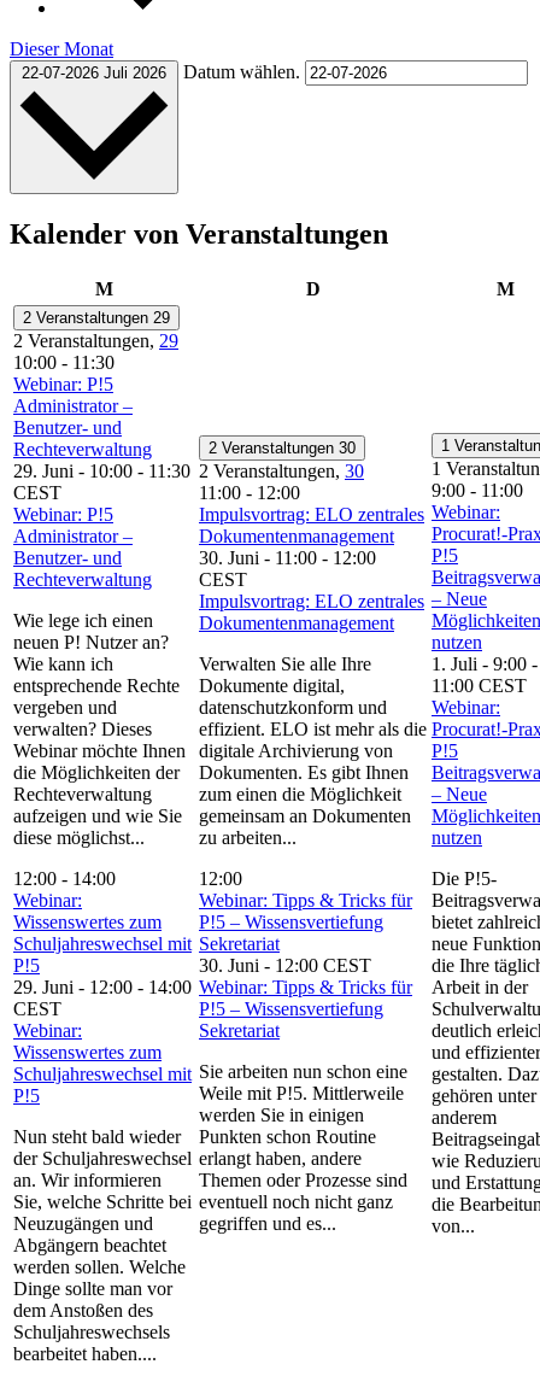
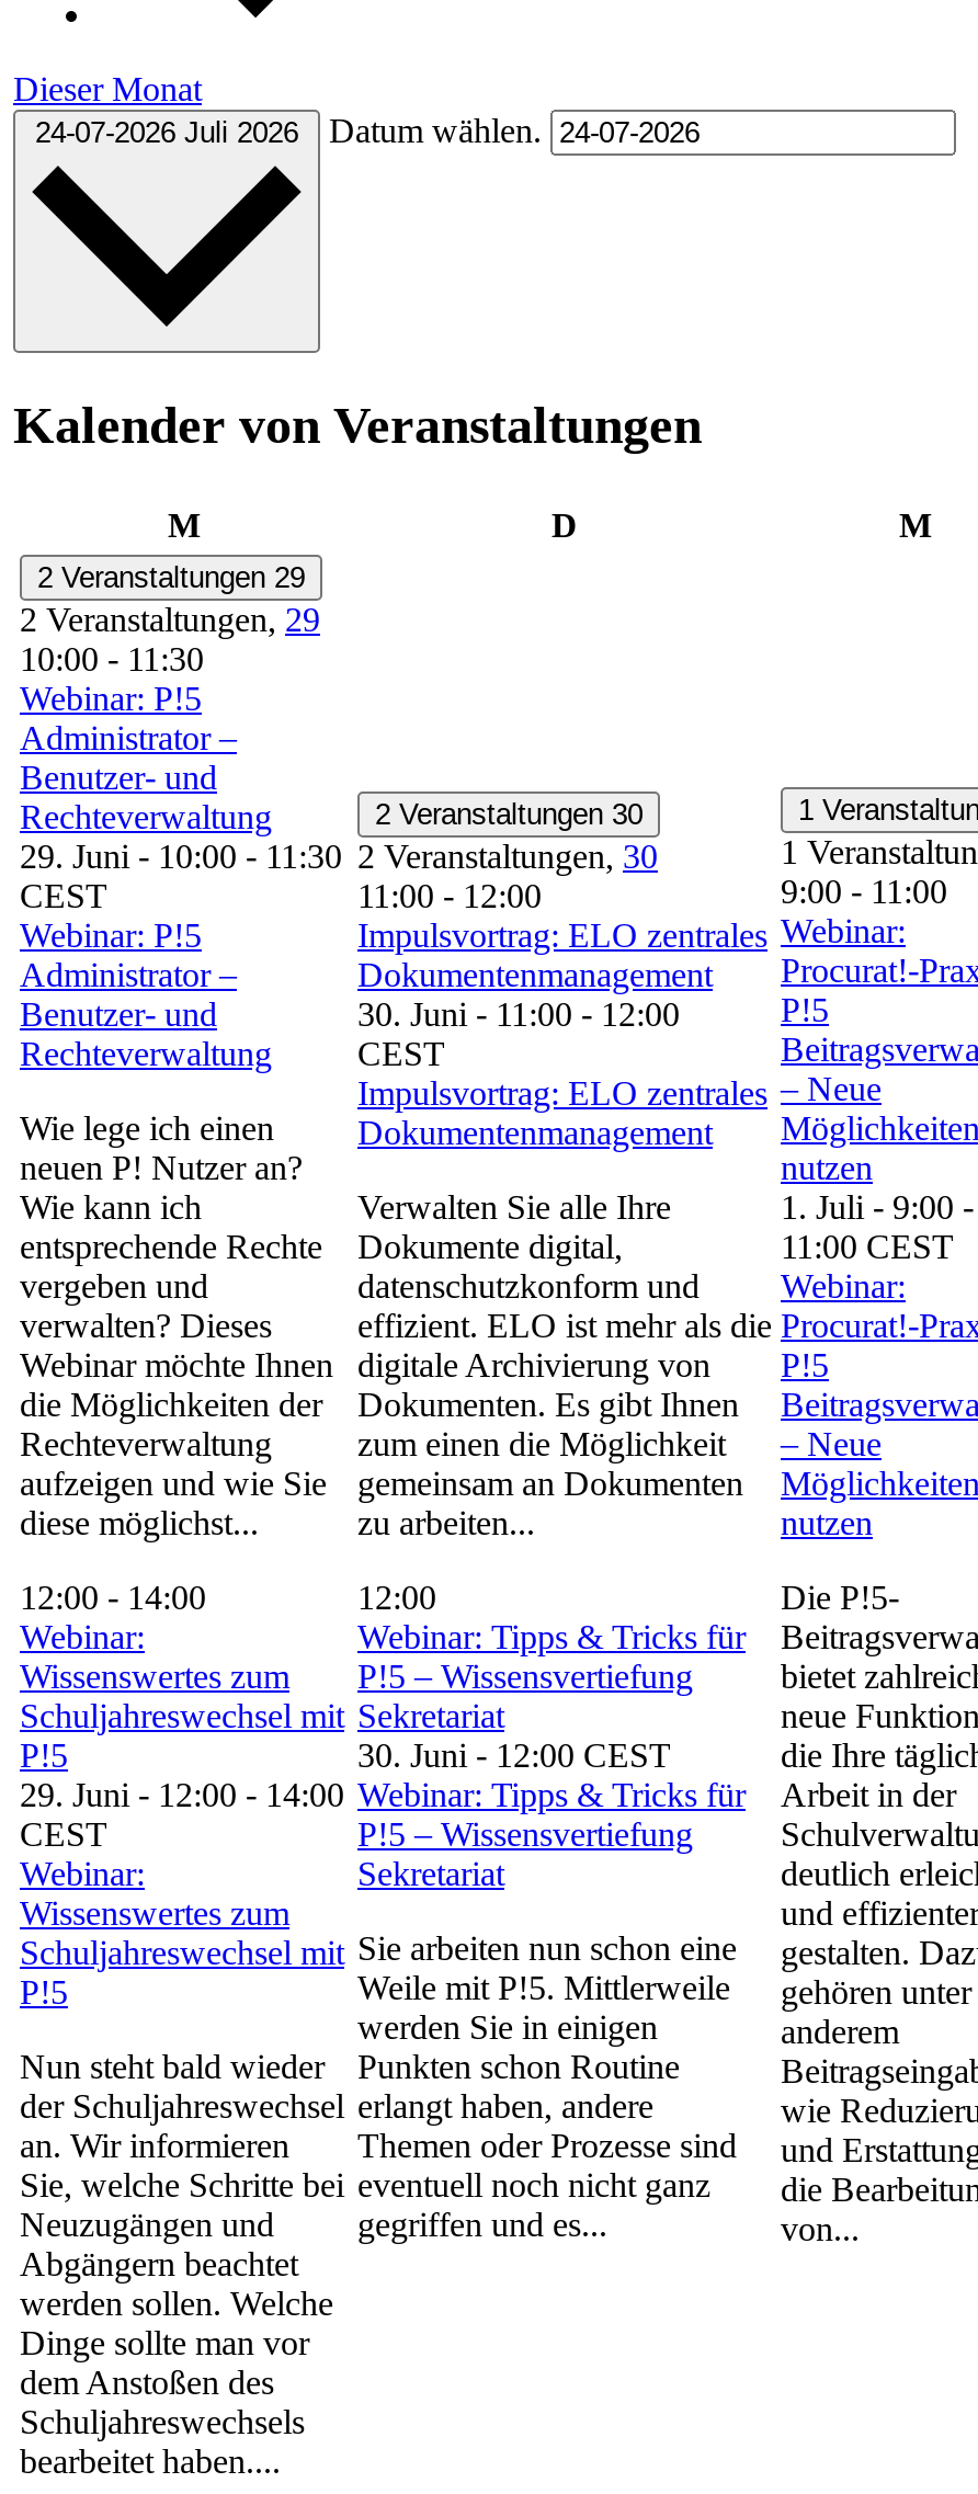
[22,62,305,82] 22-07-2026 Juli 2026 Datum wählen. -> [35,112,550,150] 24-07-2026 Juli 2026 Datum wählen.

